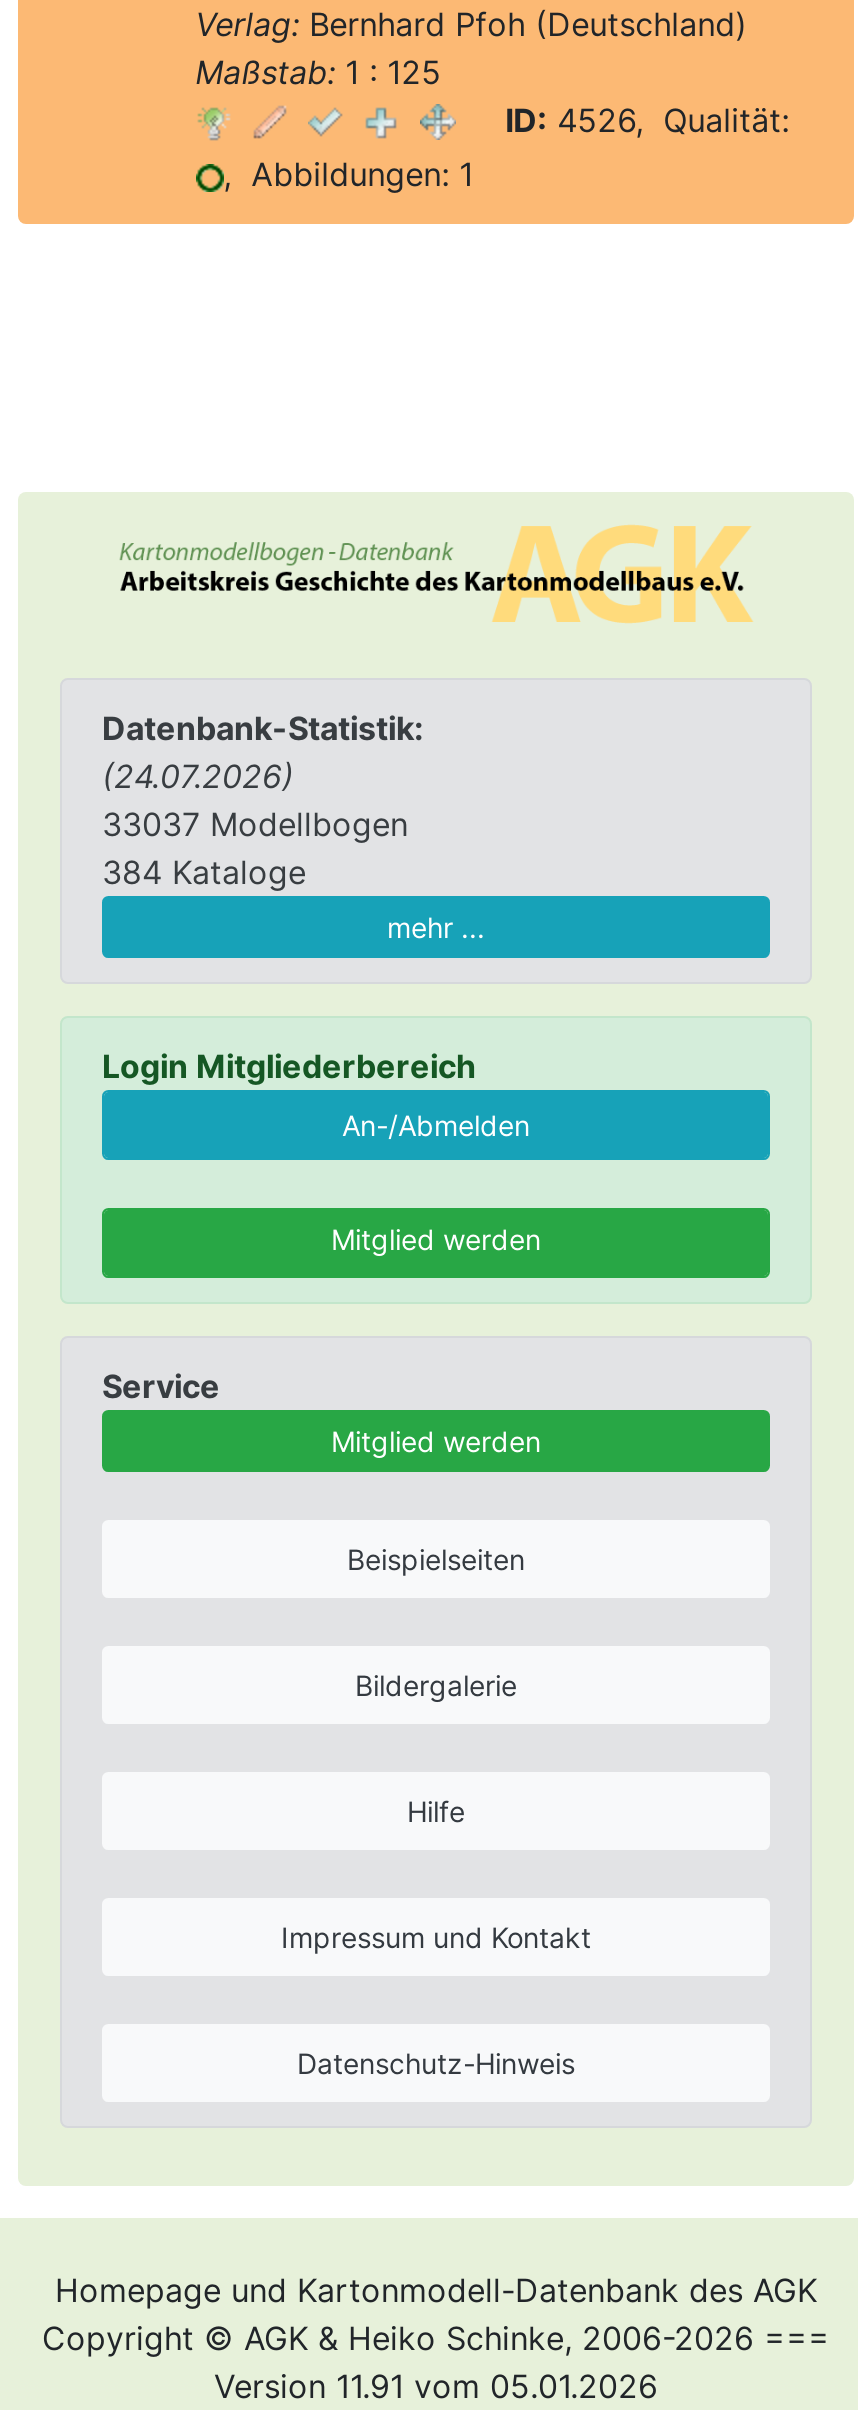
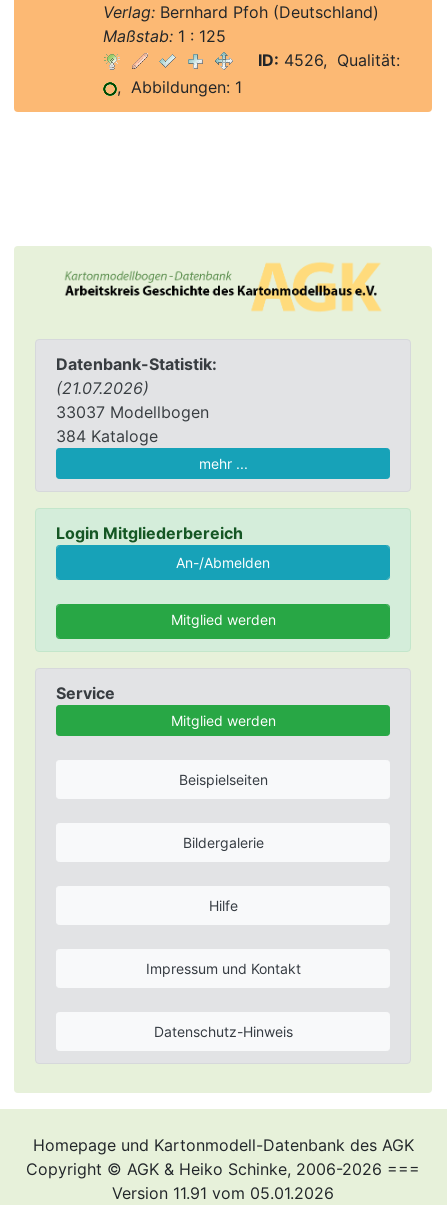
[102,757,294,797] (24.07.2026) -> [56,378,149,398] (21.07.2026)

